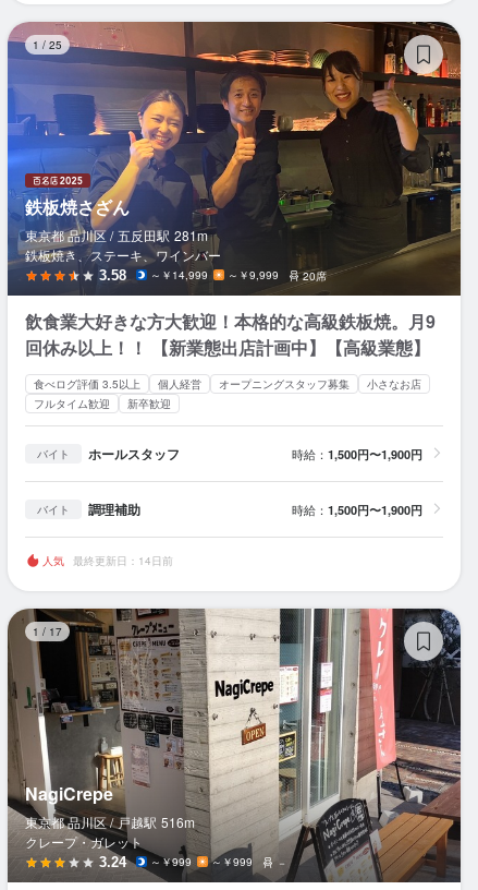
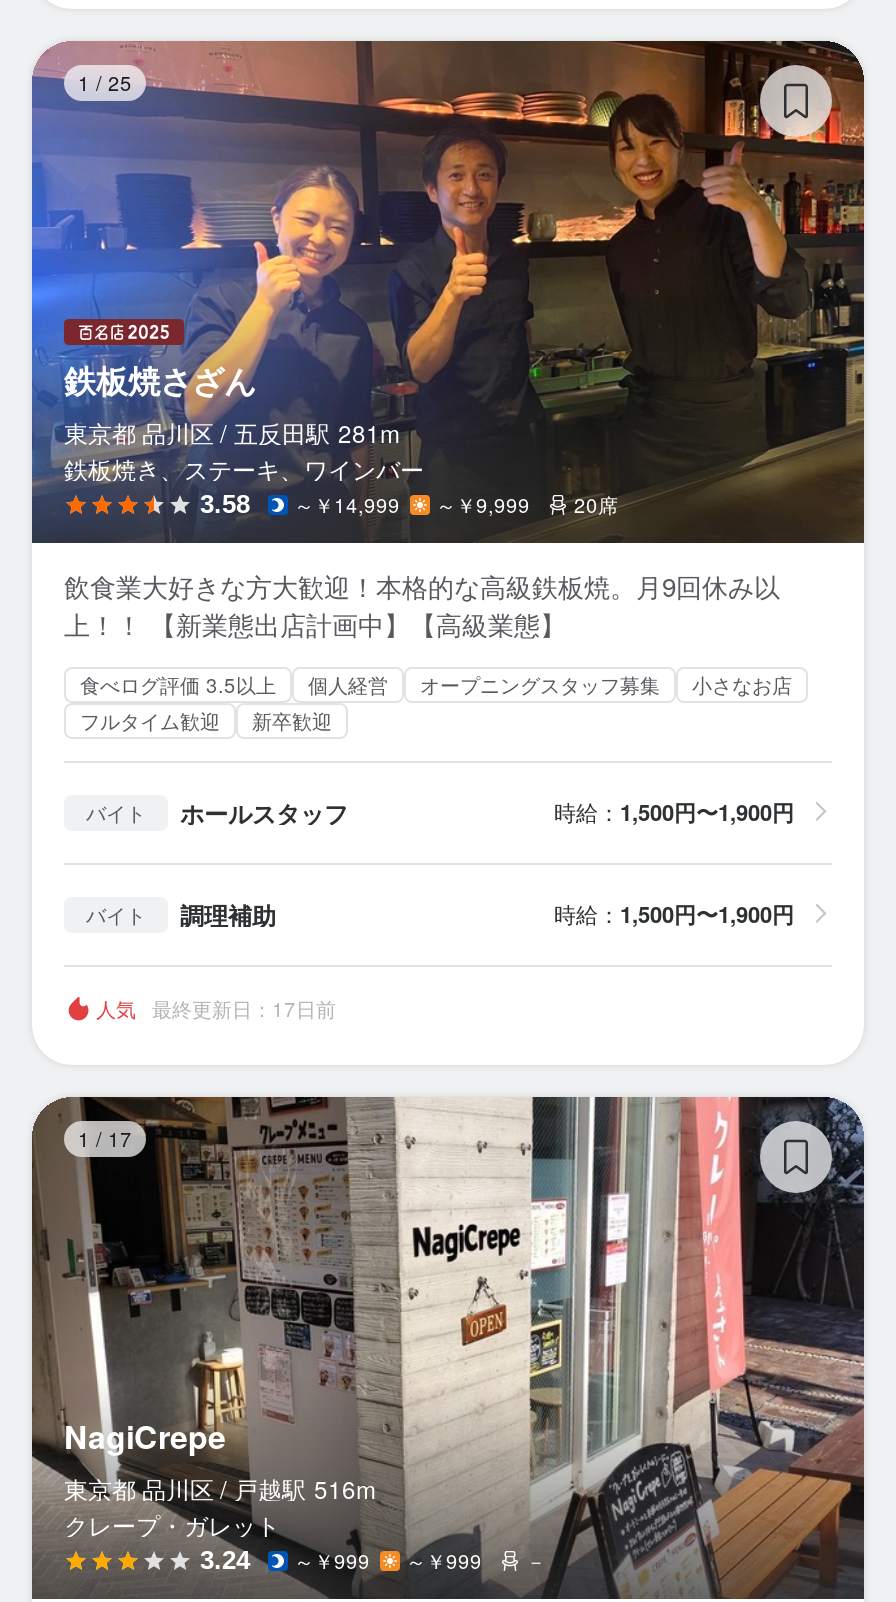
[42,553,173,568] 人気 最終更新日：14日前 -> [96,994,336,1022] 人気 最終更新日：17日前

